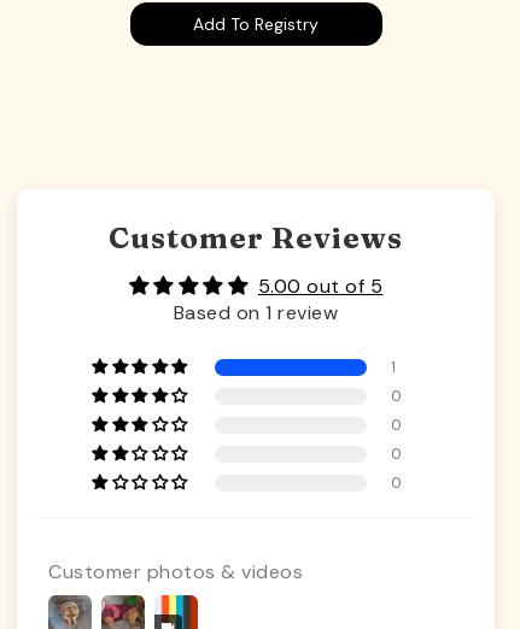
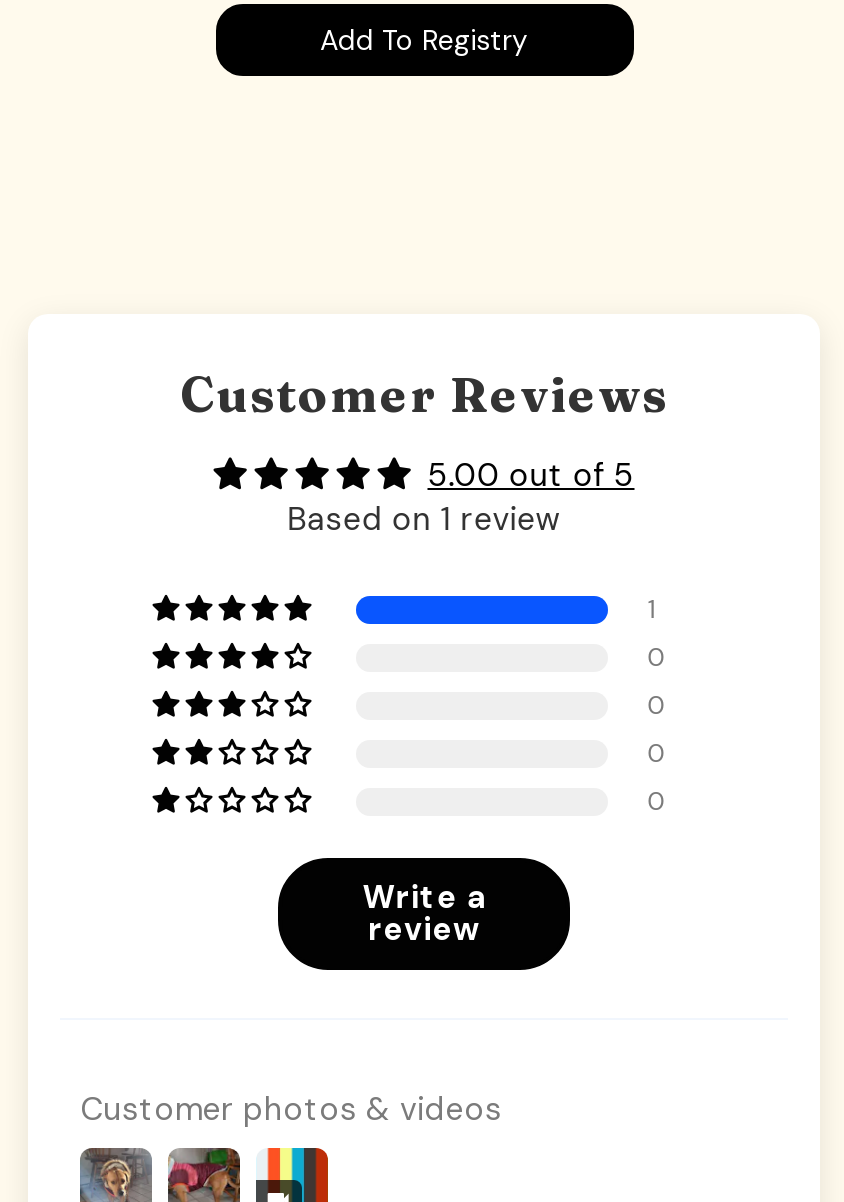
none -> [362,874,486,948] Write a | review

